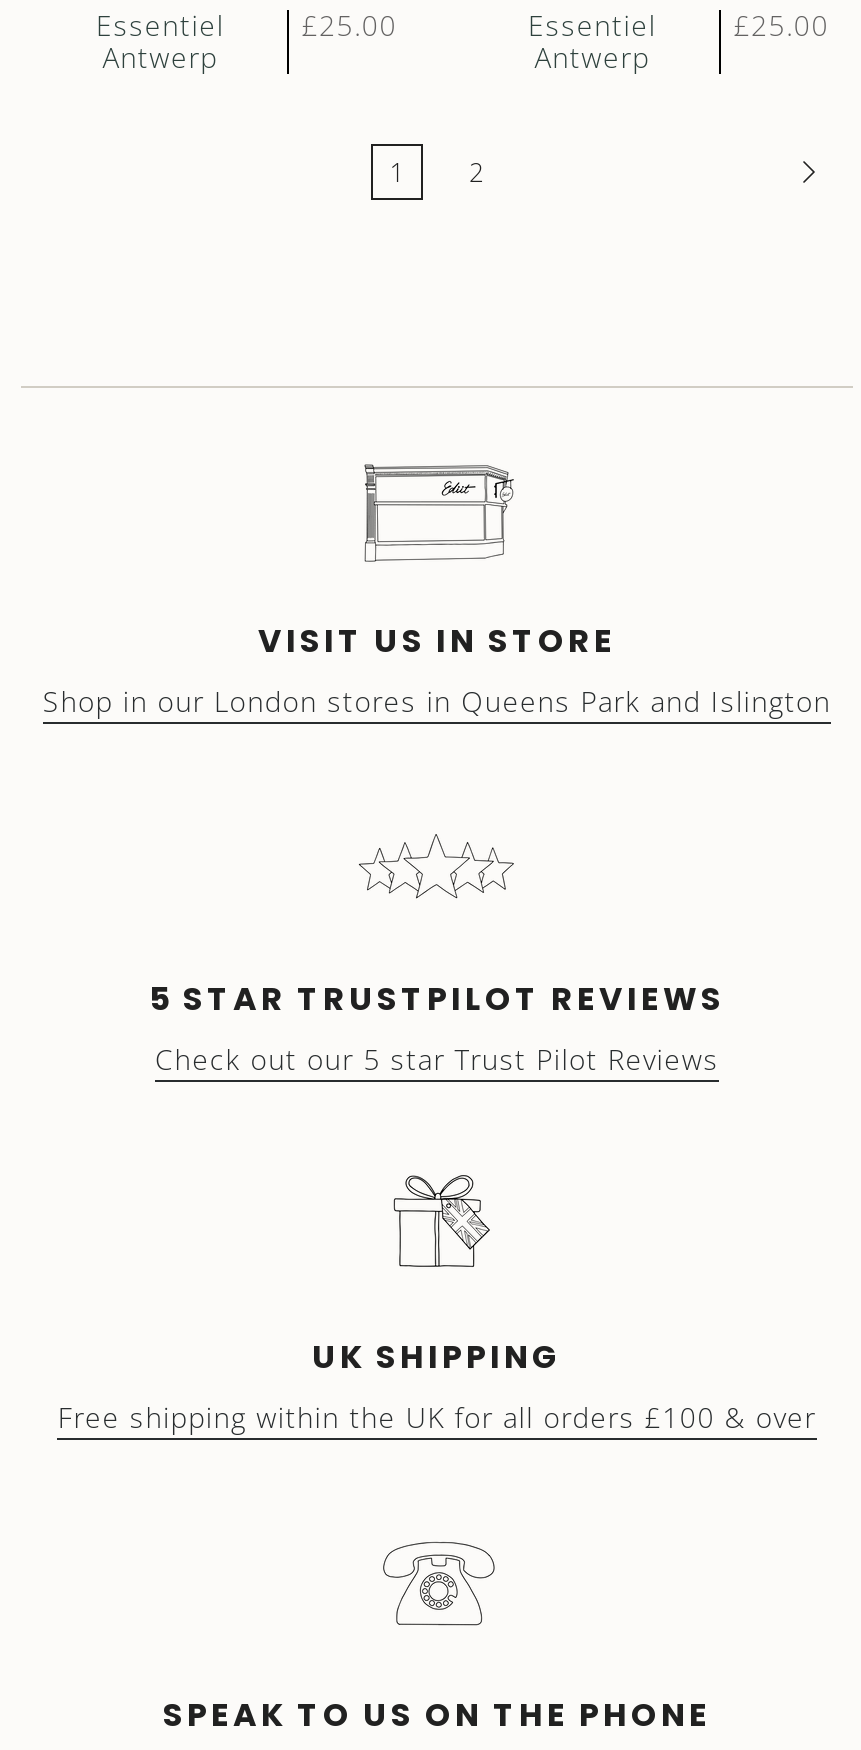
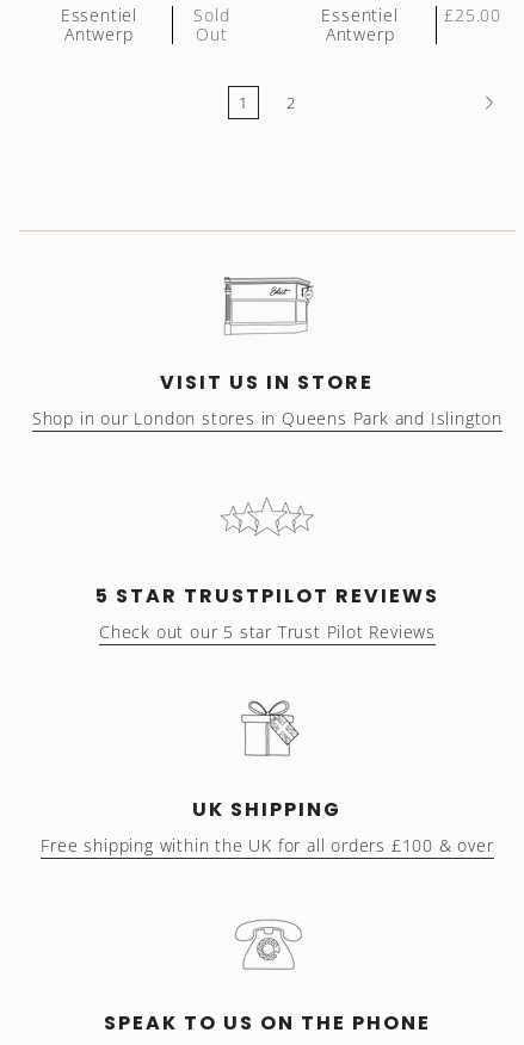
[301,5,397,43] £25.00 -> [194,3,230,45] Sold | Out

